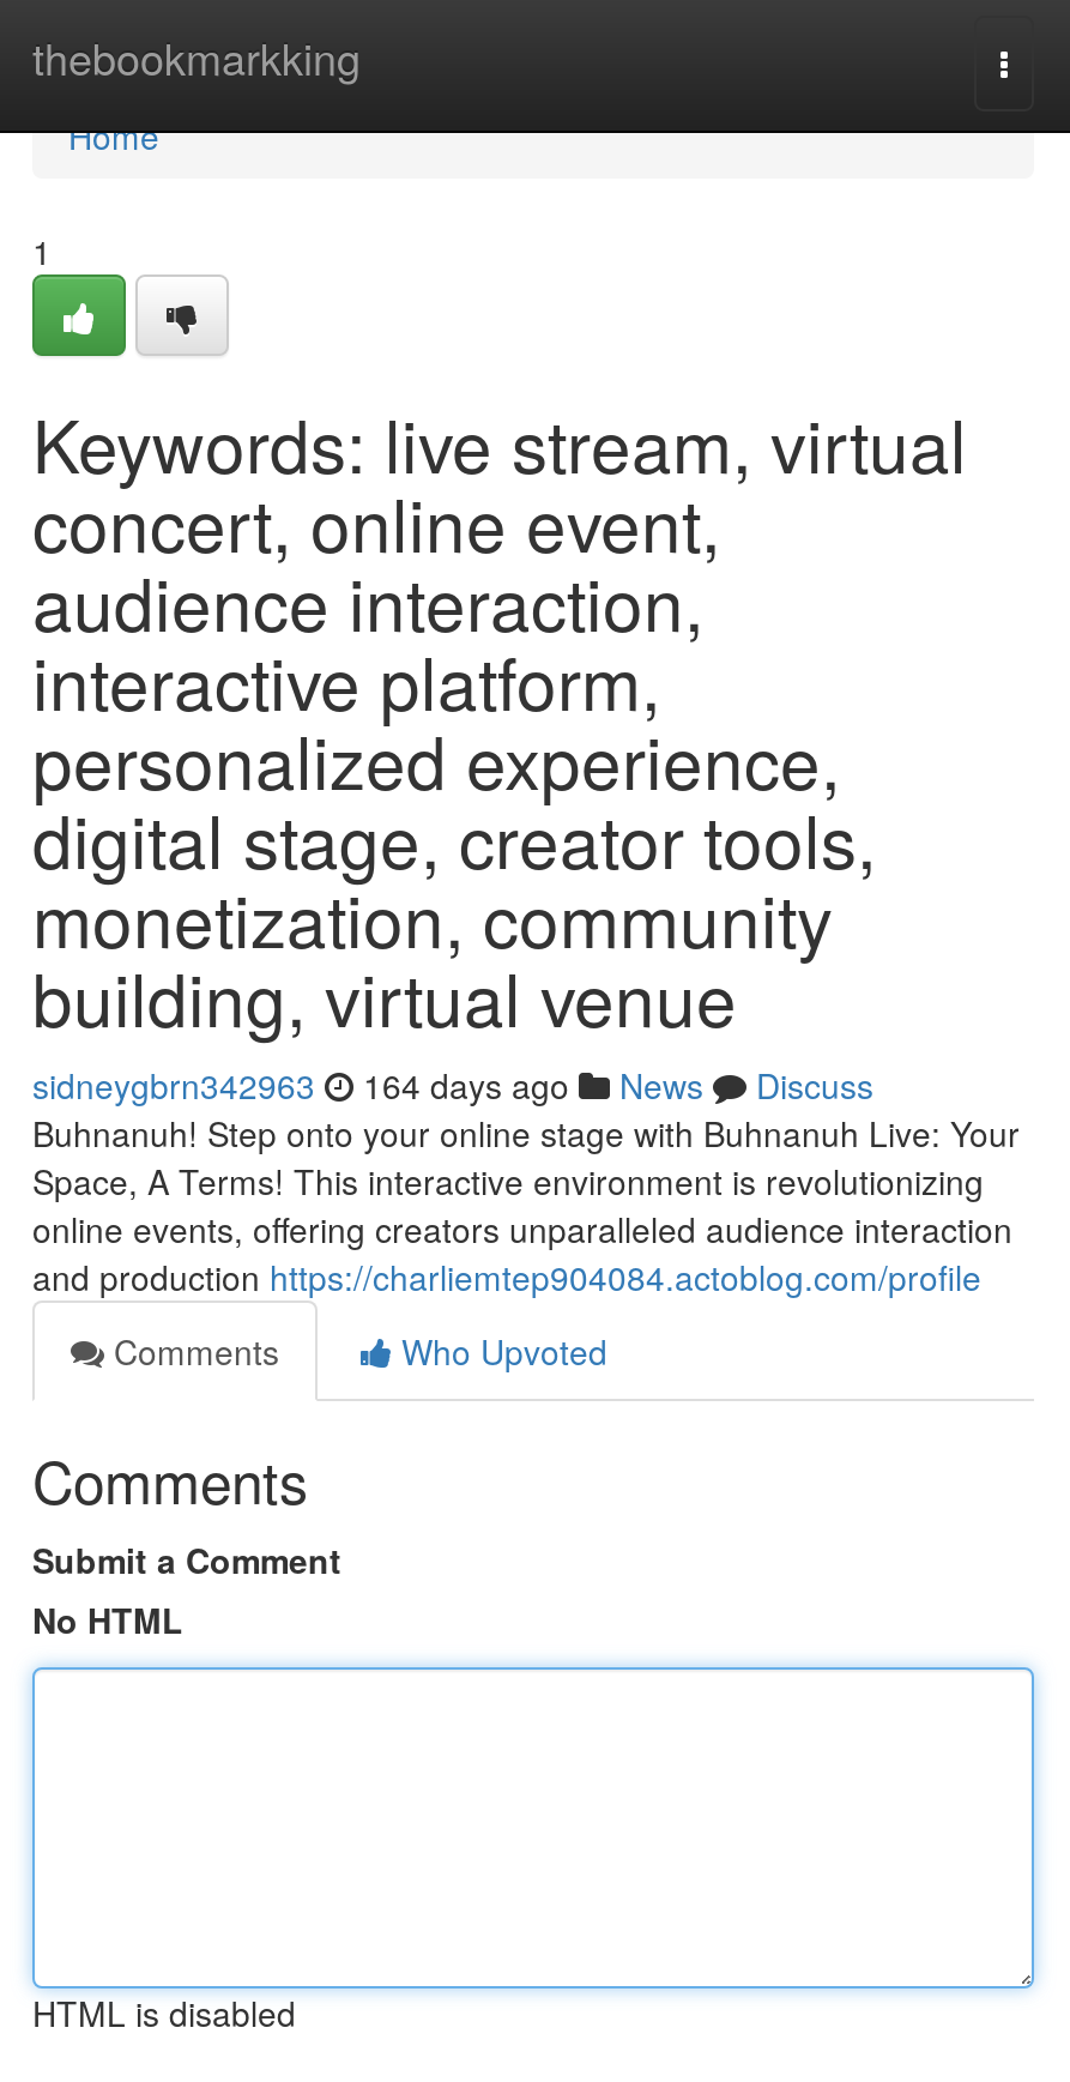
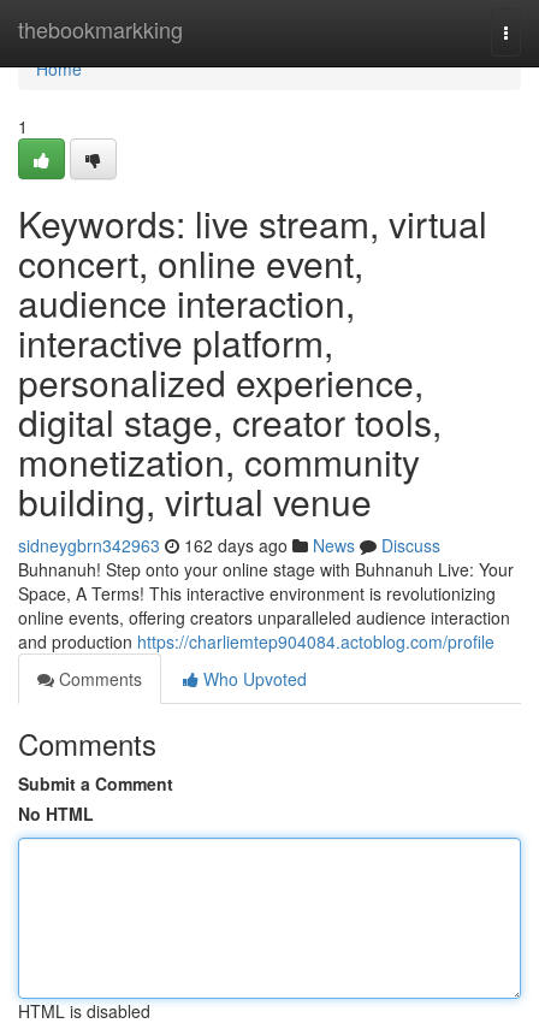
[32,1061,873,1109] sidneygbrn342963 164 days ago News Discuss -> [18,533,440,557] sidneygbrn342963 162 days ago News Discuss

